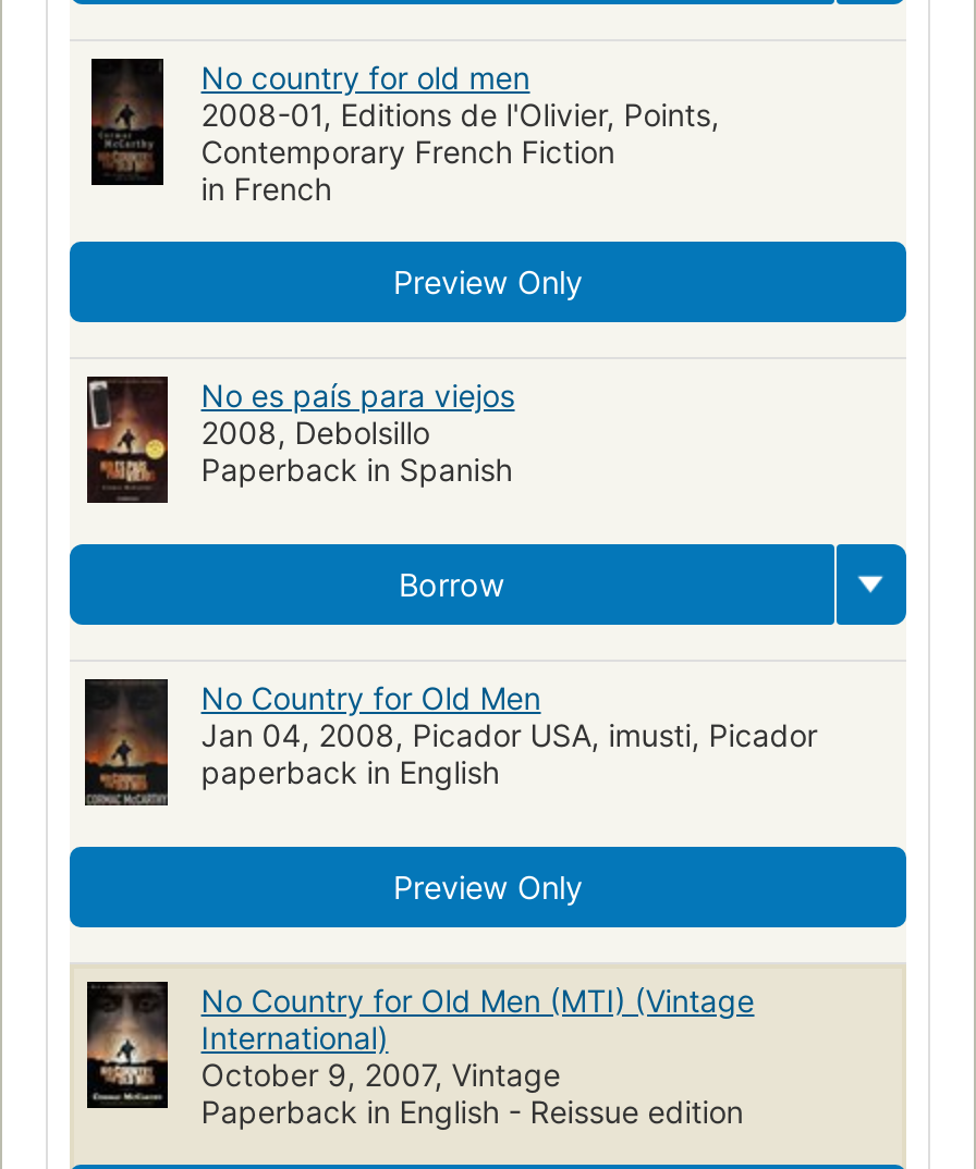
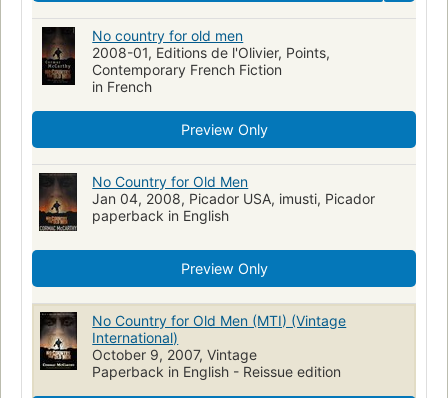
[87,376,515,603] [image] | No es país para viejos | 2008, Debolsillo | Paperback in Spanish | Borrow -> none

